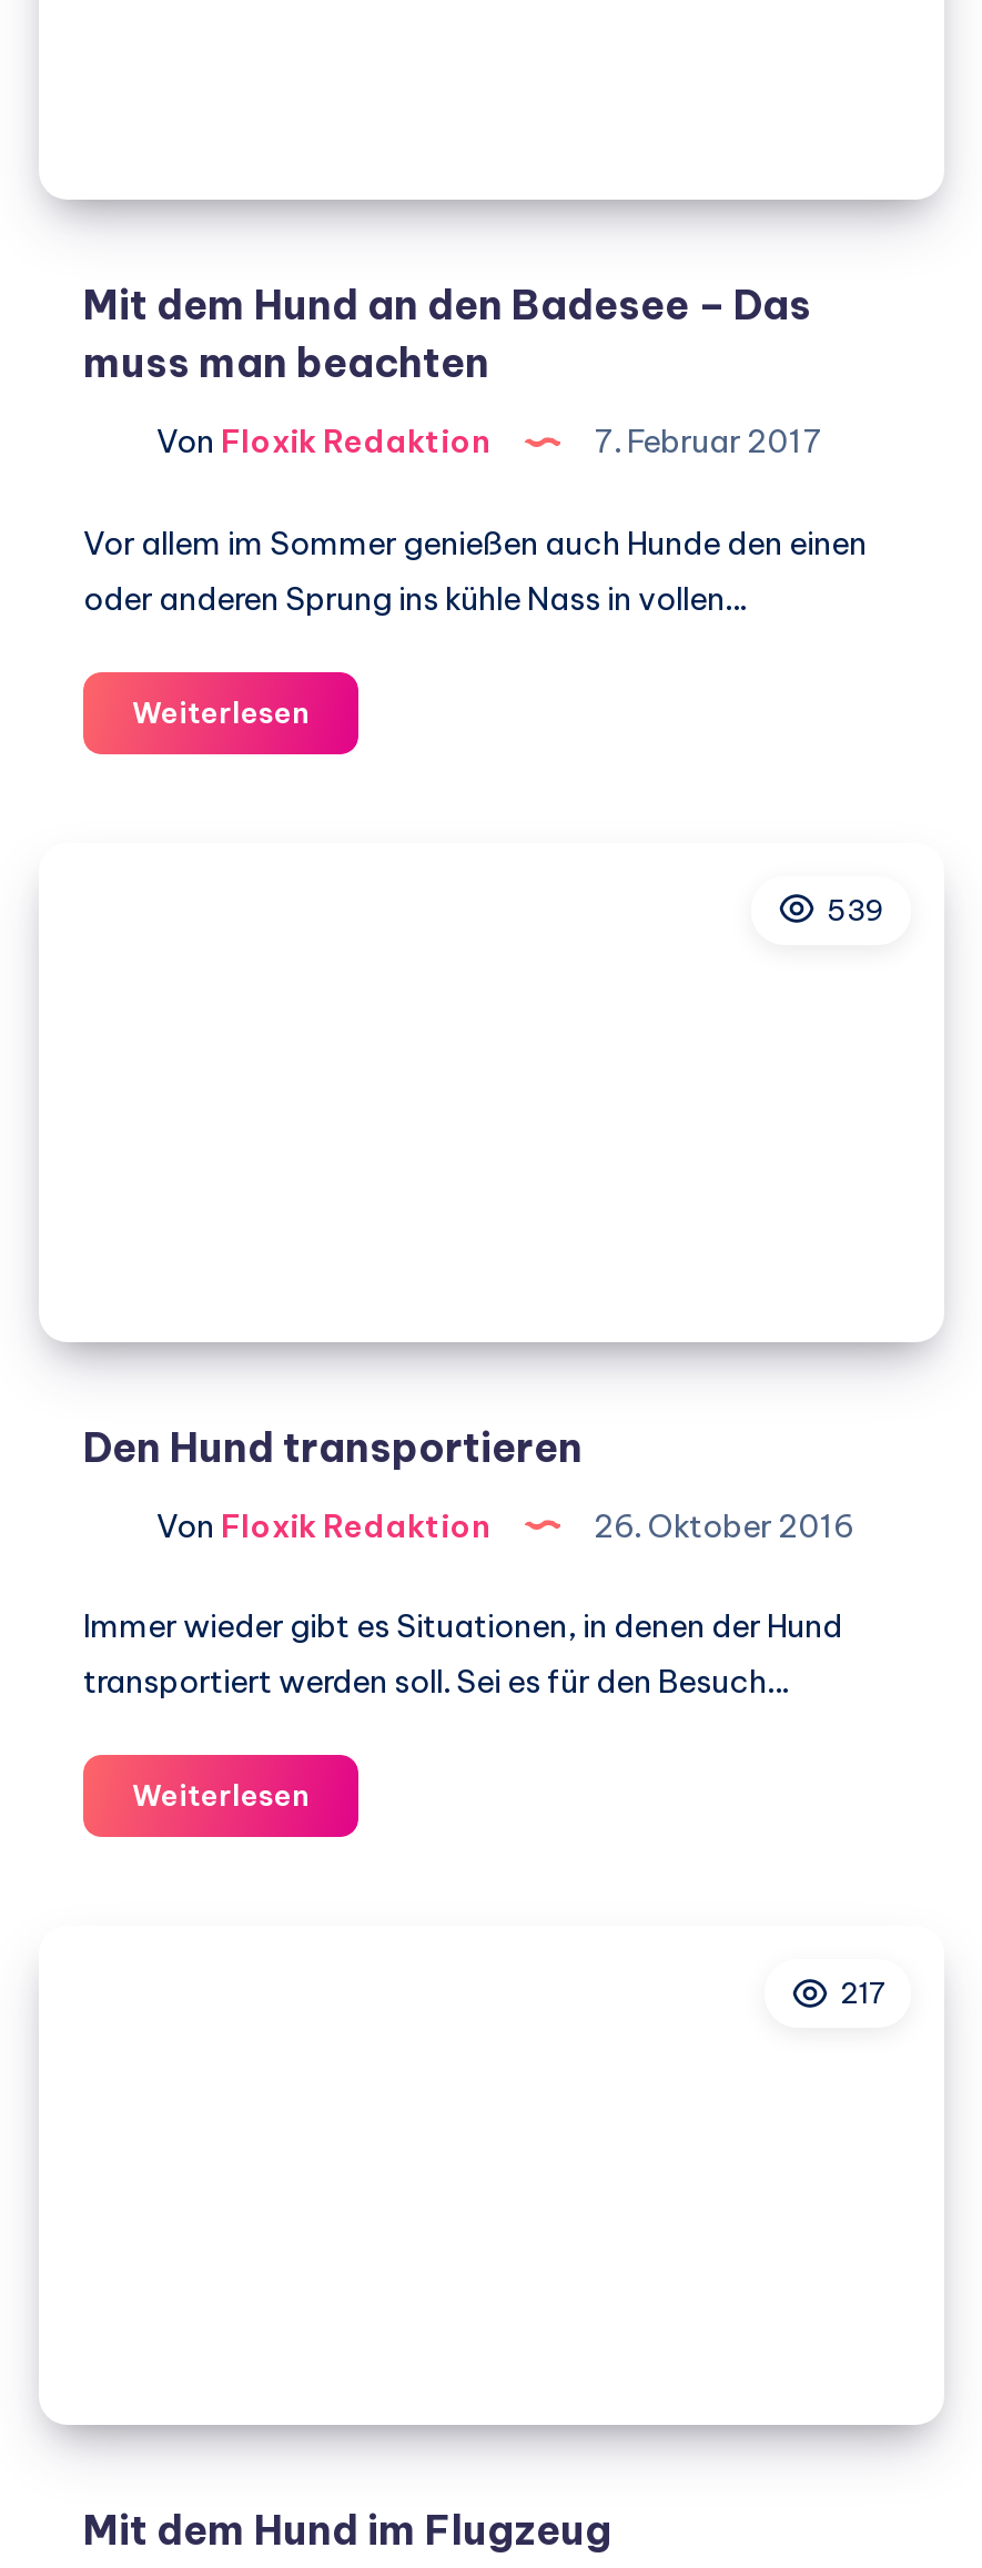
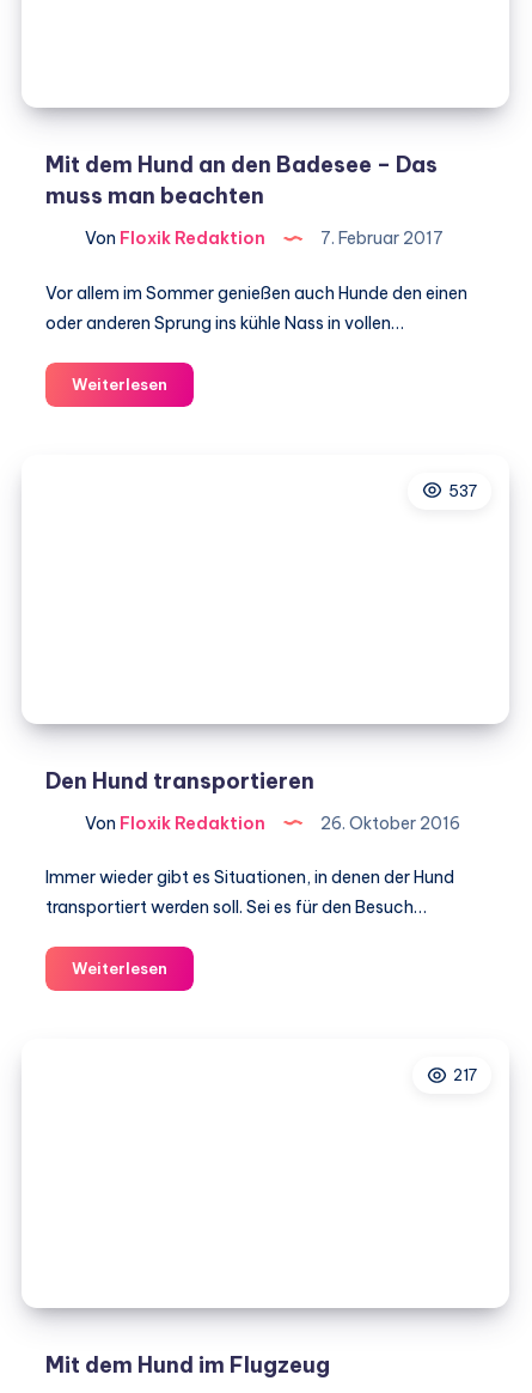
[820,891,884,926] 539 -> [445,481,477,500] 537

